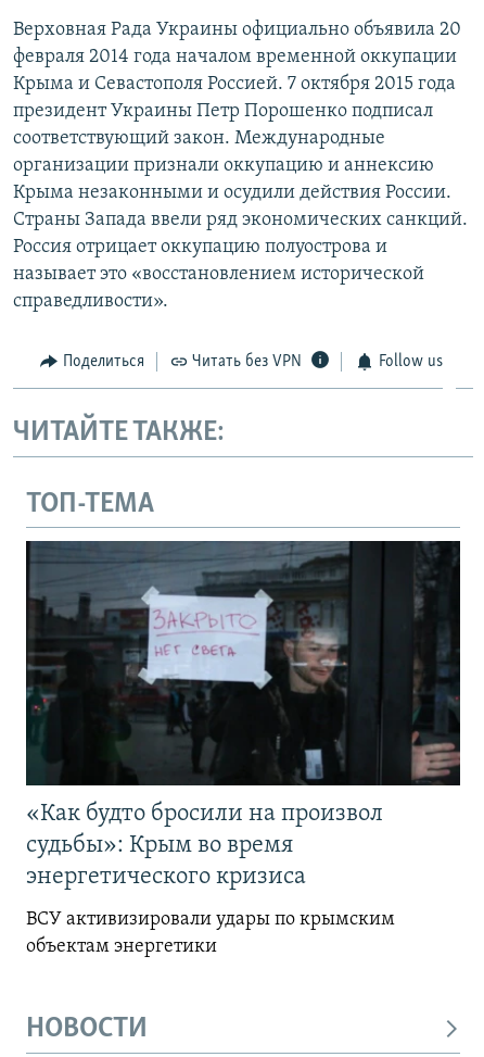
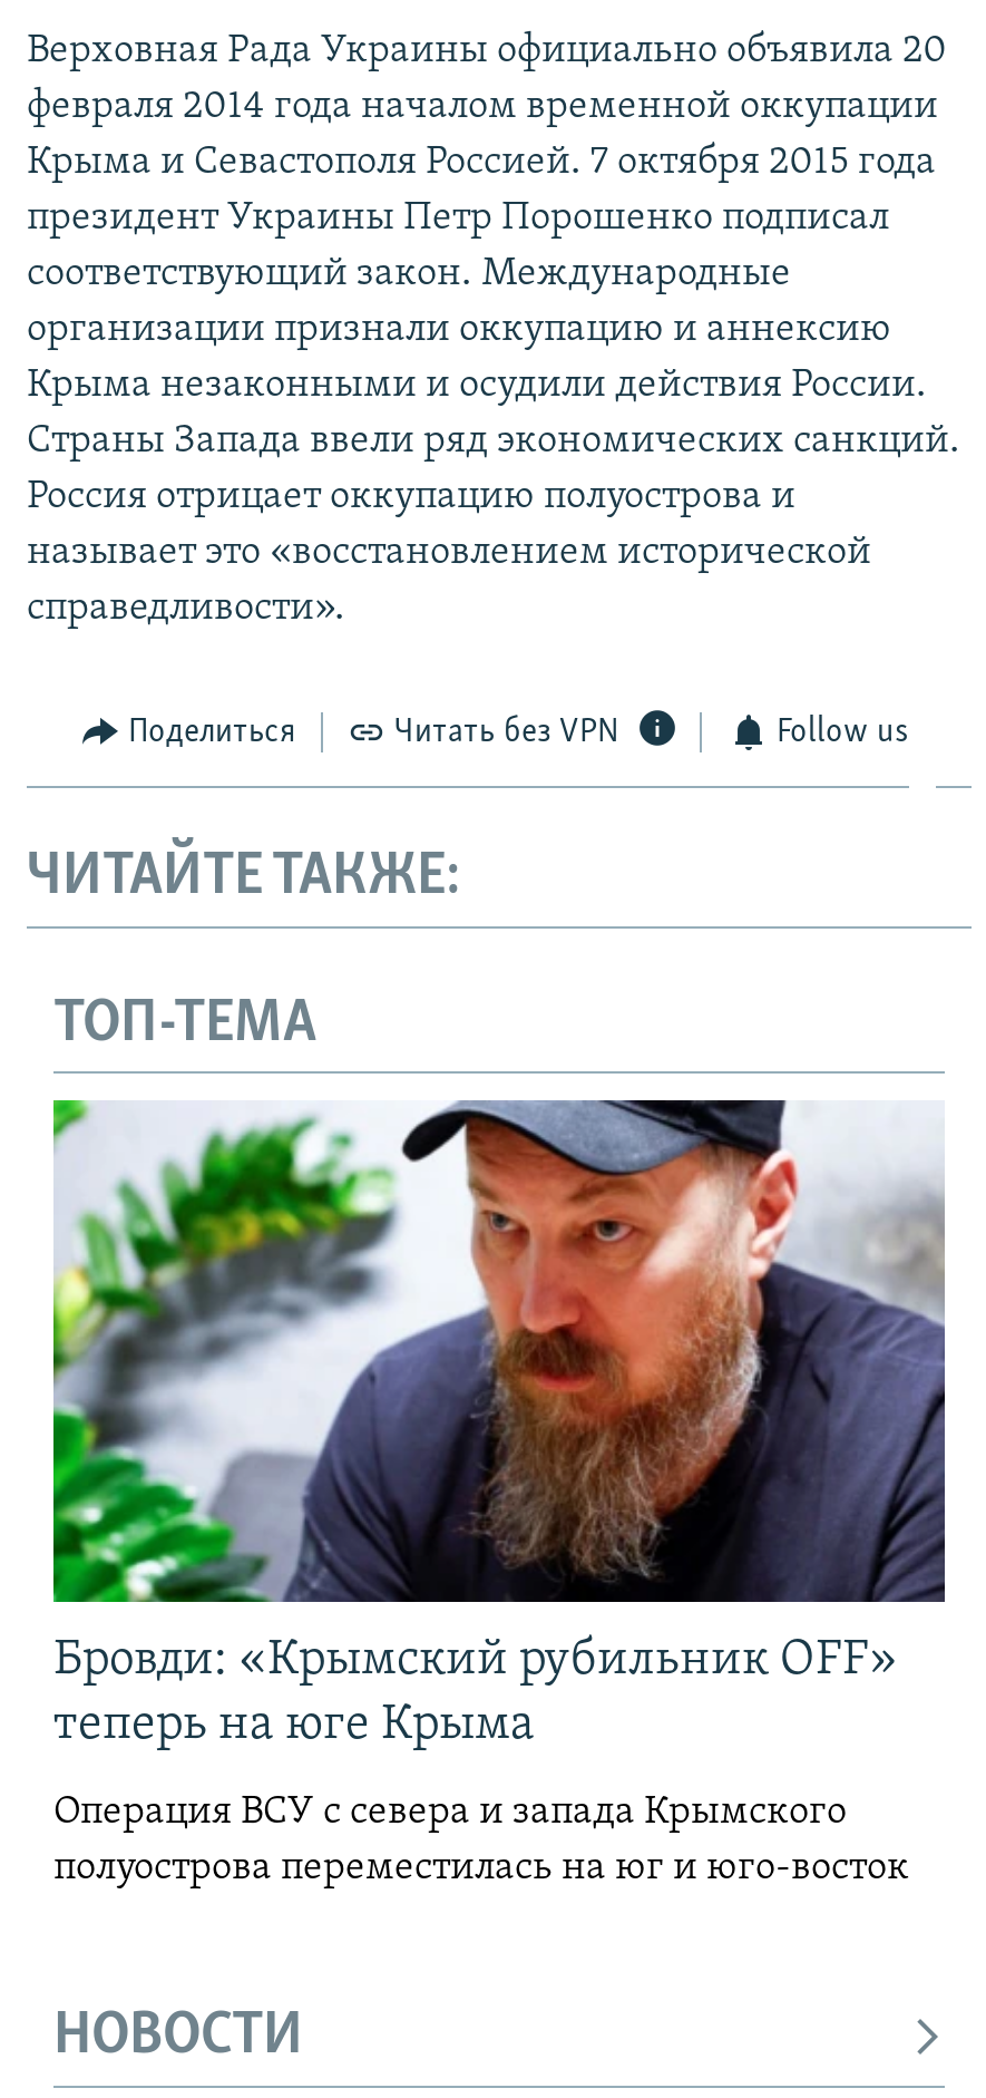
[25,540,461,890] [image] | «Как будто бросили на произвол | судьбы»: Крым во время | энергетического кризиса -> [51,1098,947,1752] [image] | Бровди: «Крымский рубильник OFF» | теперь на юге Крыма
[26,910,395,957] ВСУ активизировали удары по крымским | объектам энергетики -> [53,1792,909,1890] Операция ВСУ с севера и запада Крымского | полуострова переместилась на юг и юго-восток

